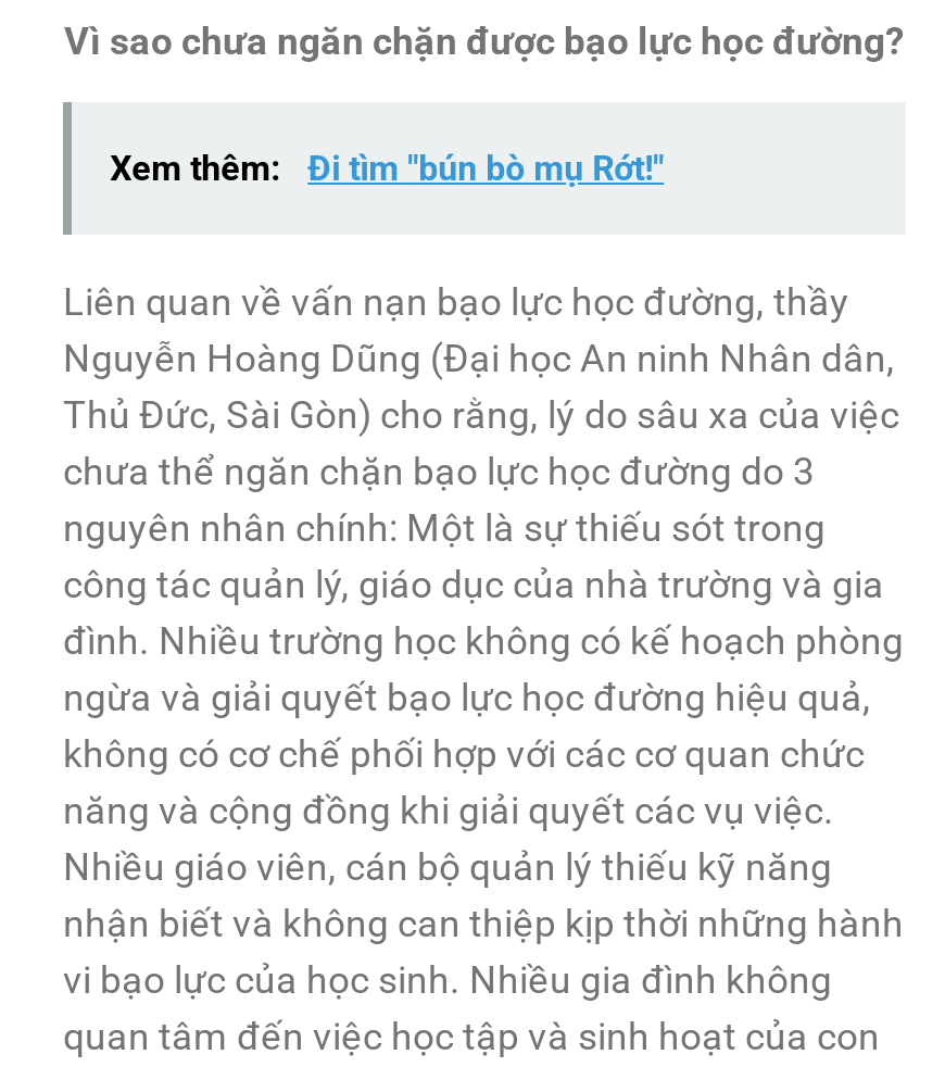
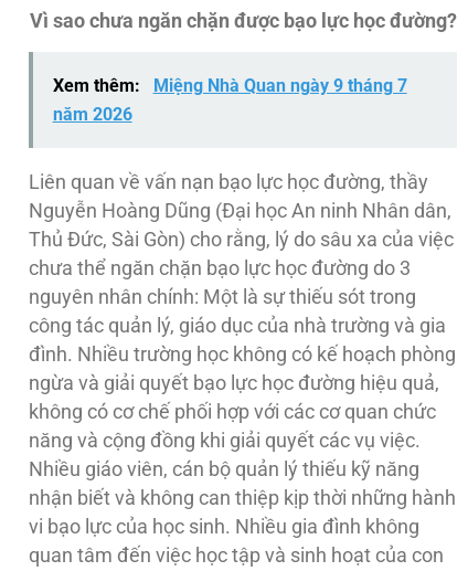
[110,148,664,190] Xem thêm: Đi tìm "bún bò mụ Rớt!" -> [53,75,407,125] Xem thêm: Miệng Nhà Quan ngày 9 tháng 7 | năm 2026

